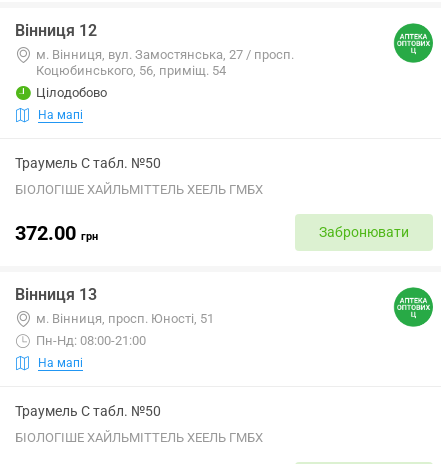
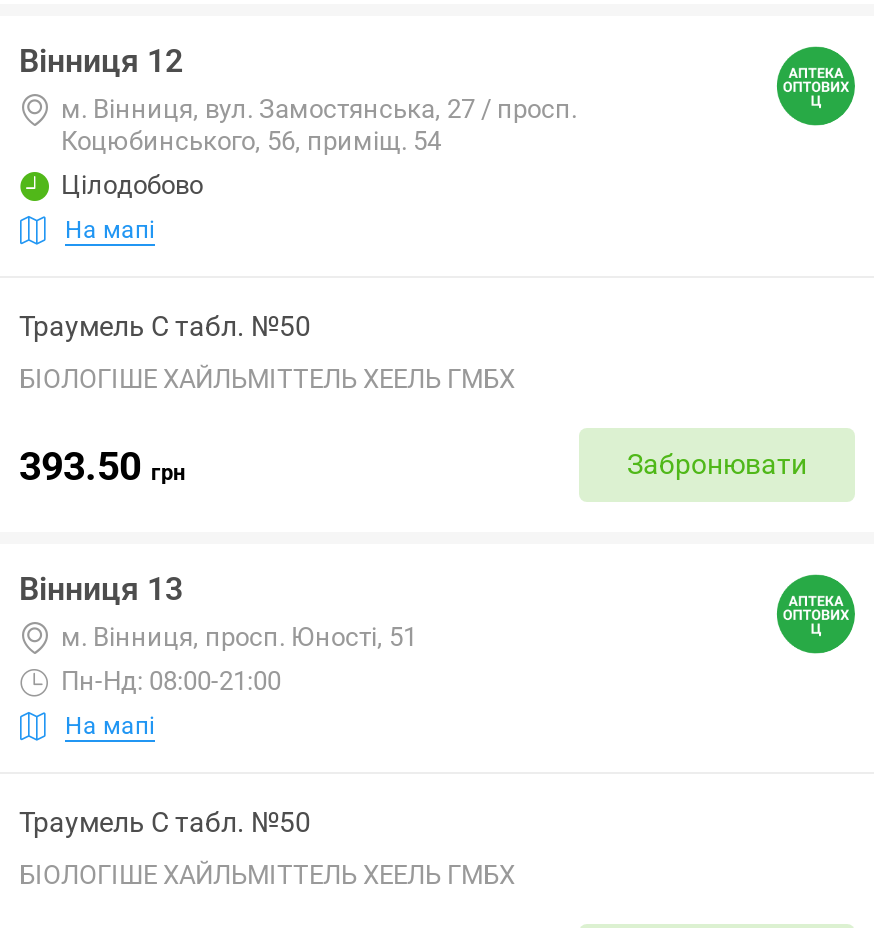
[15,220,98,244] 372.00 грн -> [19,441,185,489] 393.50 грн

